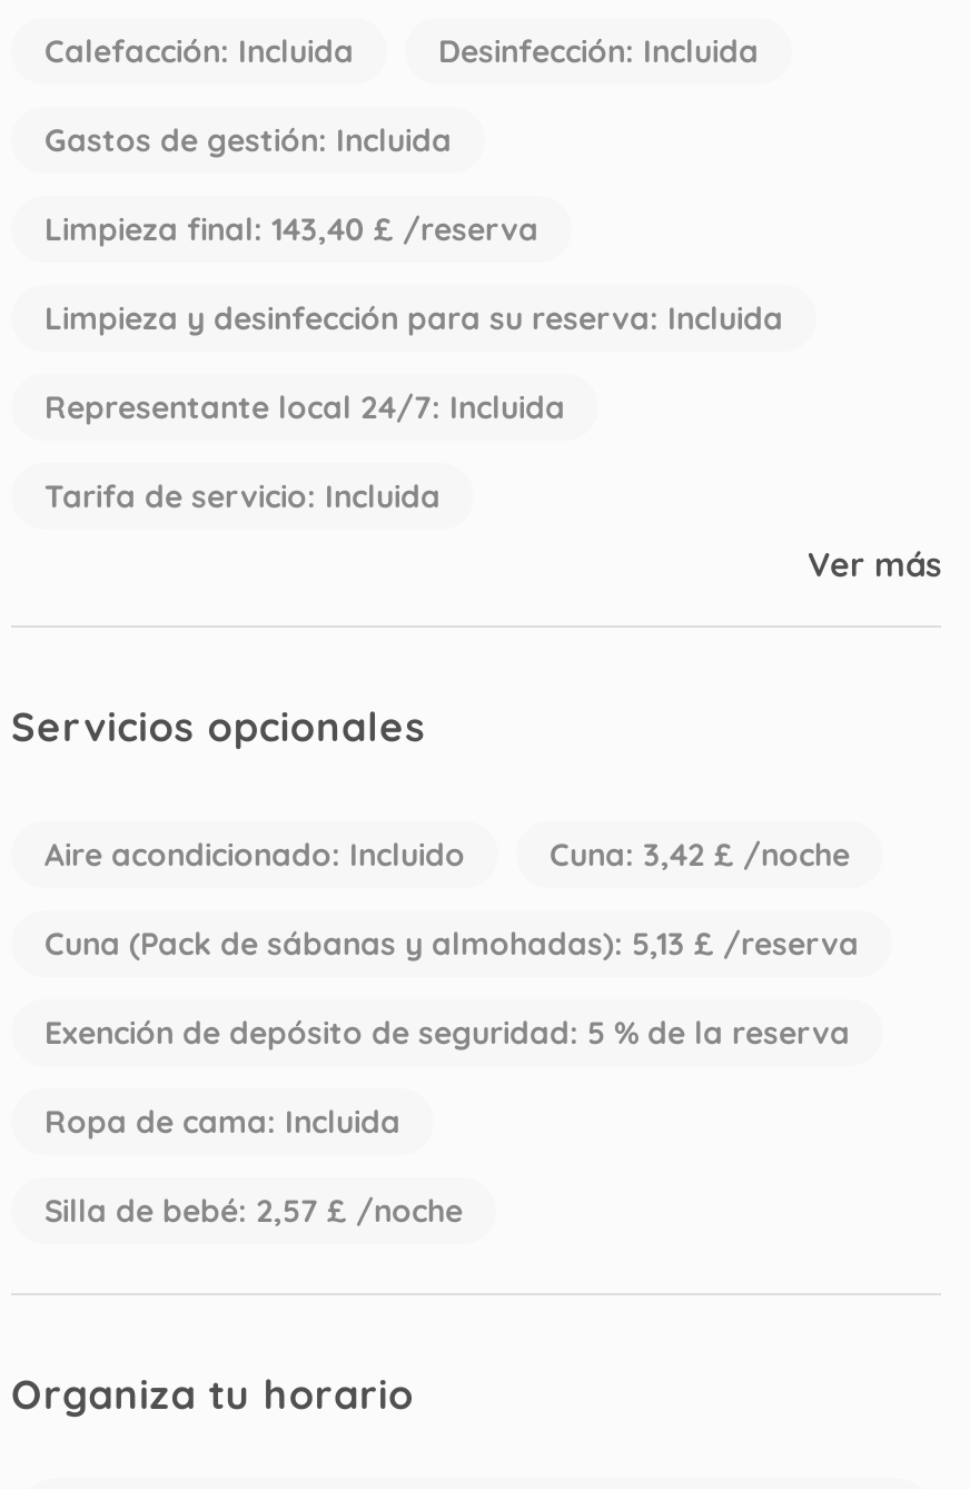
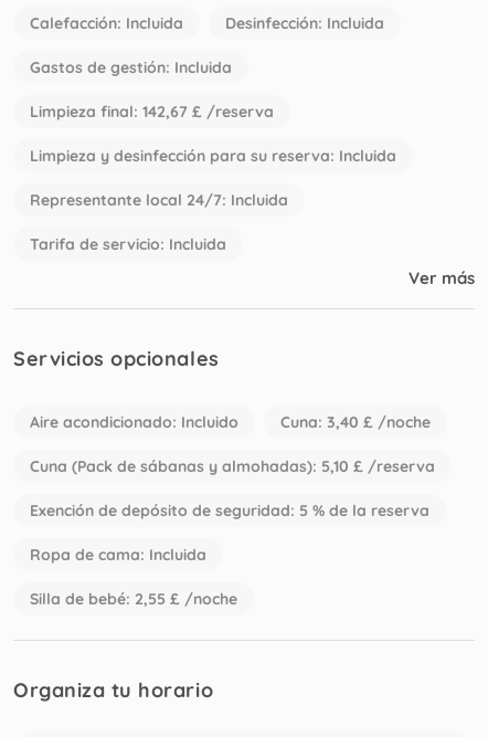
[44,209,538,250] Limpieza final: 143,40 £ /reserva -> [30,102,274,122] Limpieza final: 142,67 £ /reserva
[550,835,850,875] Cuna: 3,42 £ /noche -> [280,412,431,432] Cuna: 3,40 £ /noche
[44,924,859,964] Cuna (Pack de sábanas y almohadas): 5,13 £ /reserva -> [30,456,435,476] Cuna (Pack de sábanas y almohadas): 5,10 £ /reserva
[44,1191,463,1231] Silla de bebé: 2,57 £ /noche -> [30,589,237,609] Silla de bebé: 2,55 £ /noche

